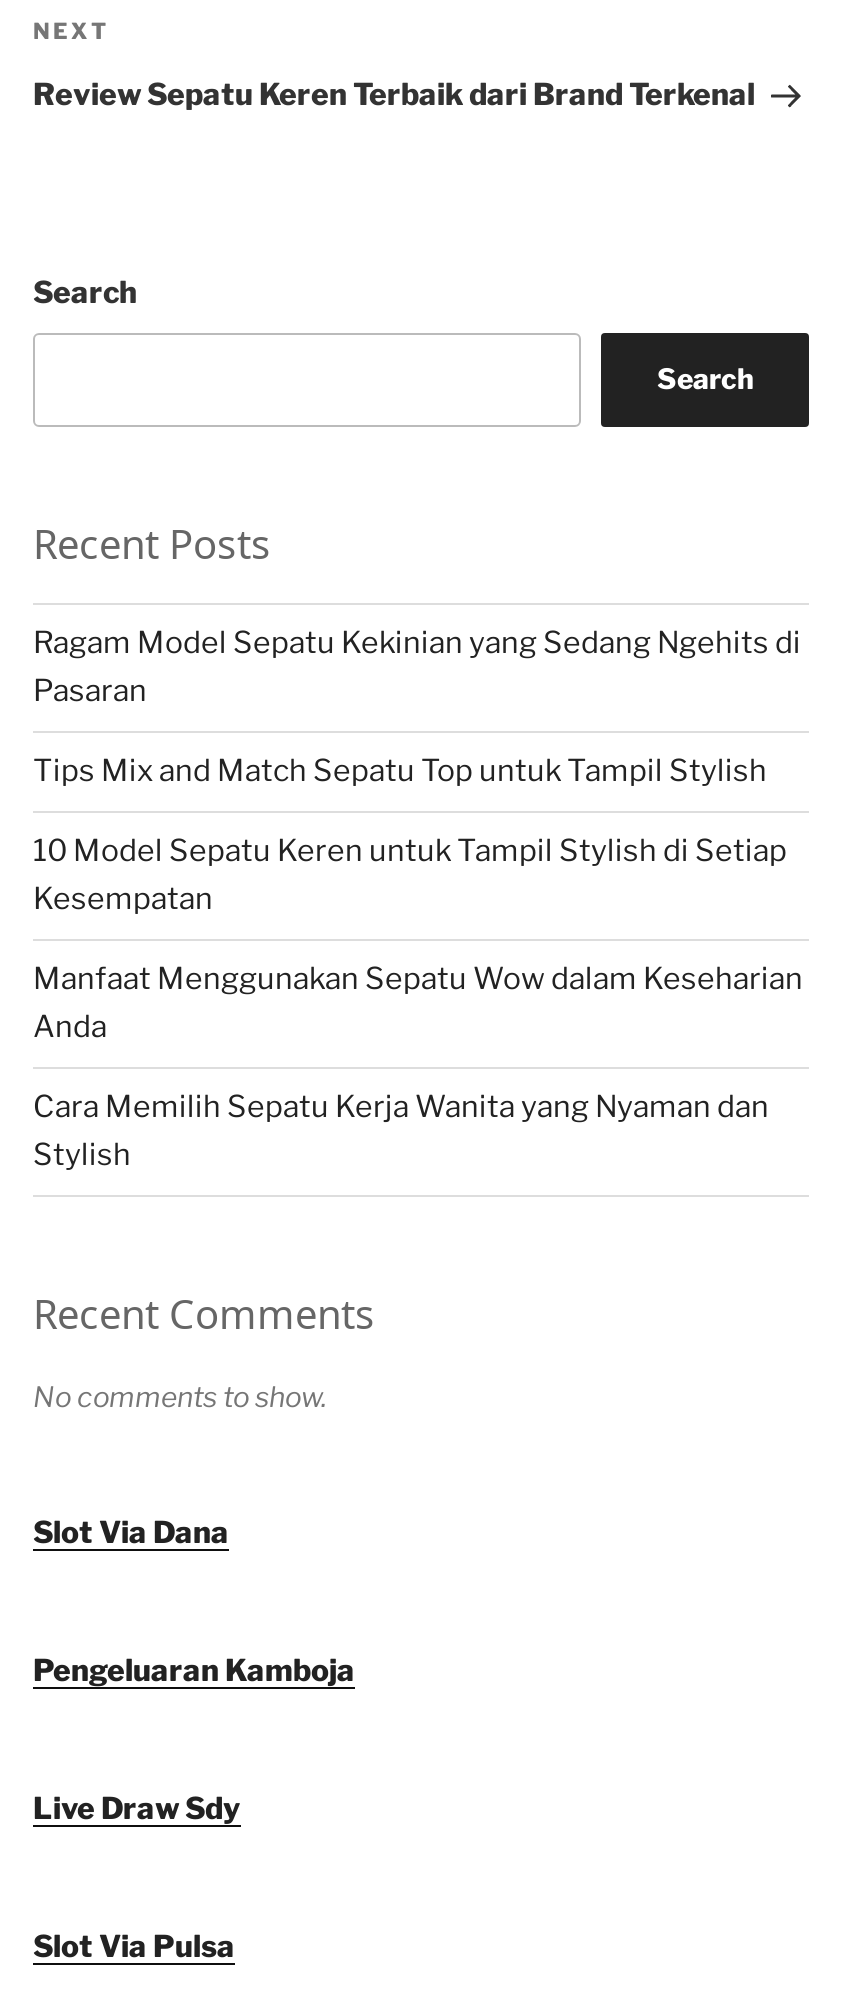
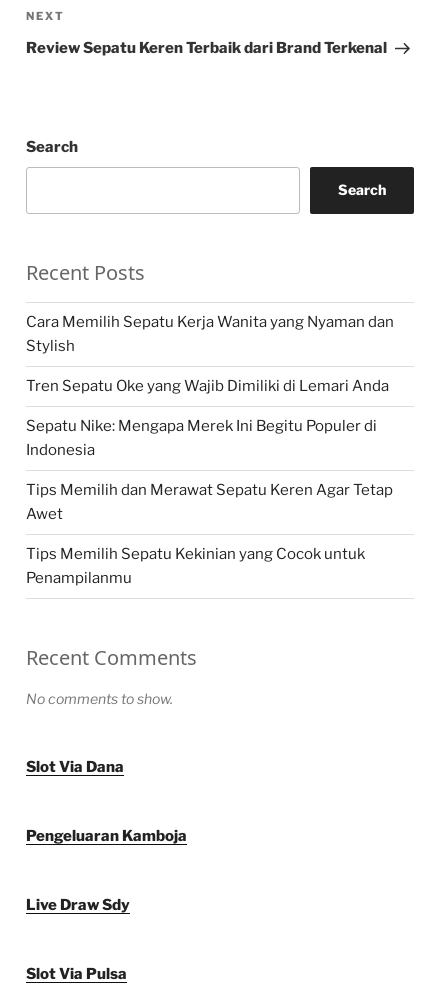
[33,625,803,1045] Ragam Model Sepatu Kekinian yang Sedang Ngehits di | Pasaran | Tips Mix and Match Sepatu Top untuk Tampil Stylish | 10 Model Sepatu Keren untuk Tampil Stylish di Setiap | Kesempatan | Manfaat Menggunakan Sepatu Wow dalam Keseharian | Anda -> none
moved [33,1089,769,1173] -> [26,313,394,355]: Cara Memilih Sepatu Kerja Wanita yang Nyaman dan | Stylish
none -> [26,377,393,587] Tren Sepatu Oke yang Wajib Dimiliki di Lemari Anda | Sepatu Nike: Mengapa Merek Ini Begitu Populer di | Indonesia | Tips Memilih dan Merawat Sepatu Keren Agar Tetap | Awet | Tips Memilih Sepatu Kekinian yang Cocok untuk | Penampilanmu

